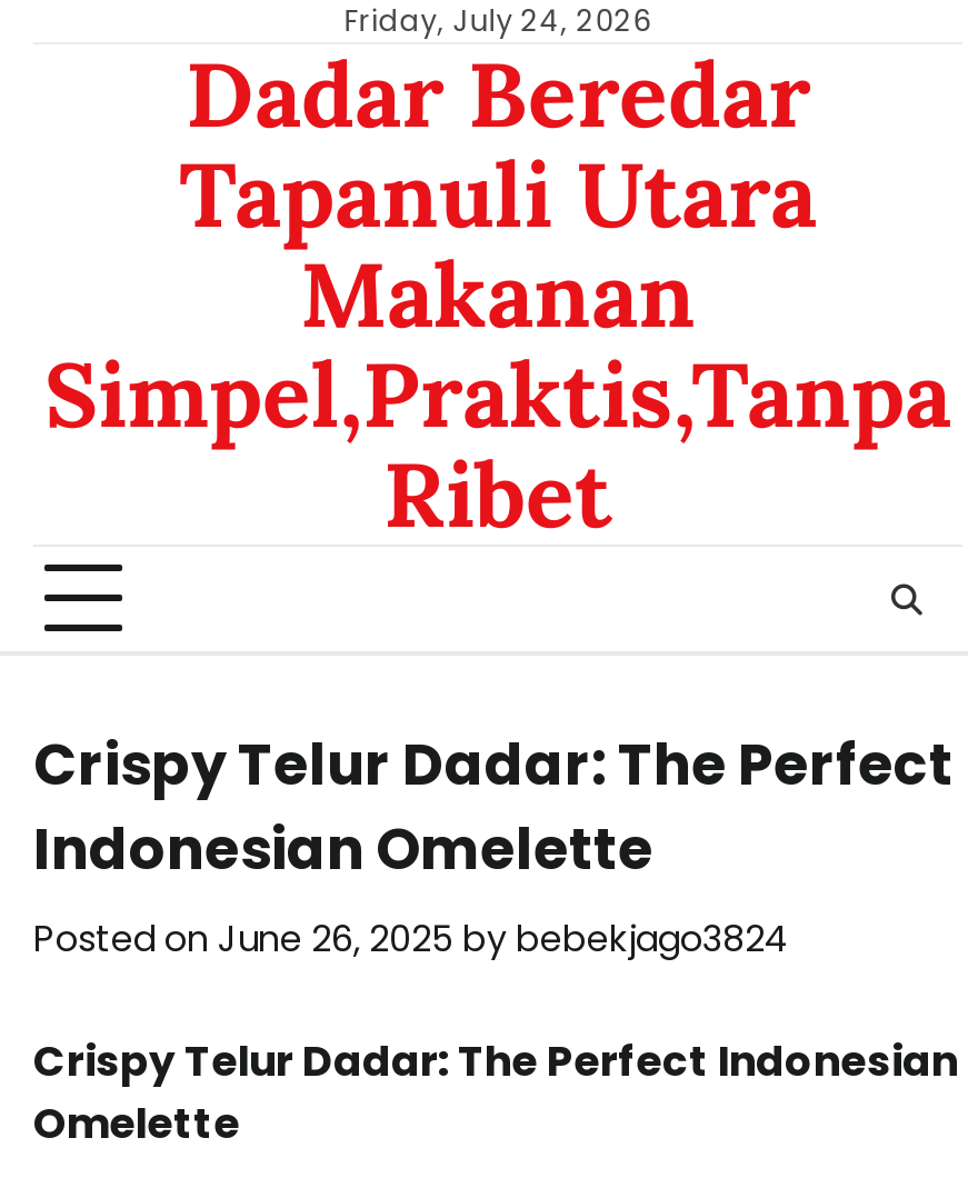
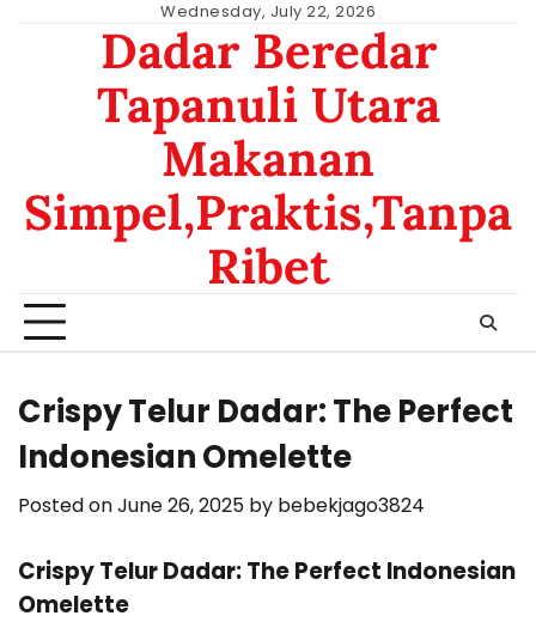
[344,0,652,42] Friday, July 24, 2026 -> [160,0,376,23] Wednesday, July 22, 2026

